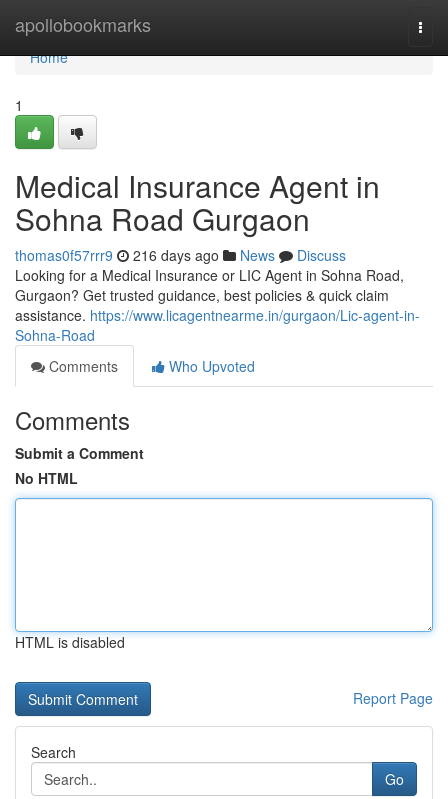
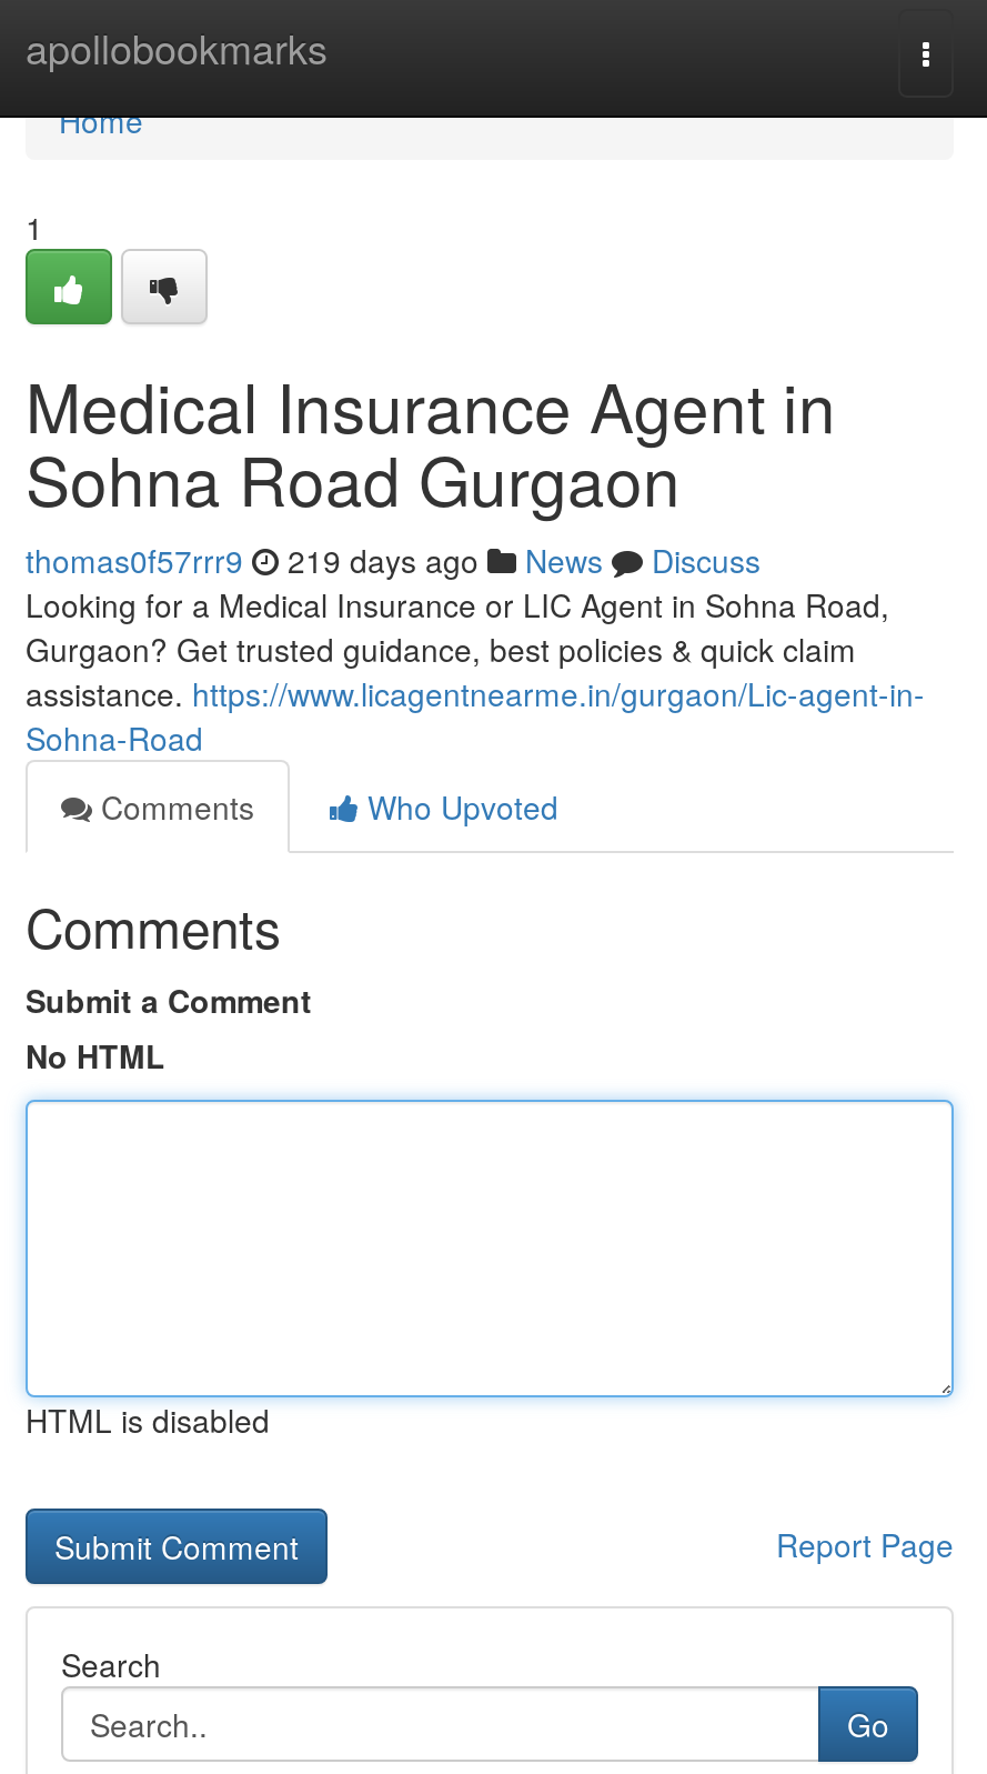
[15,245,346,265] thomas0f57rrr9 216 days ago News Discuss -> [26,538,761,582] thomas0f57rrr9 219 days ago News Discuss

